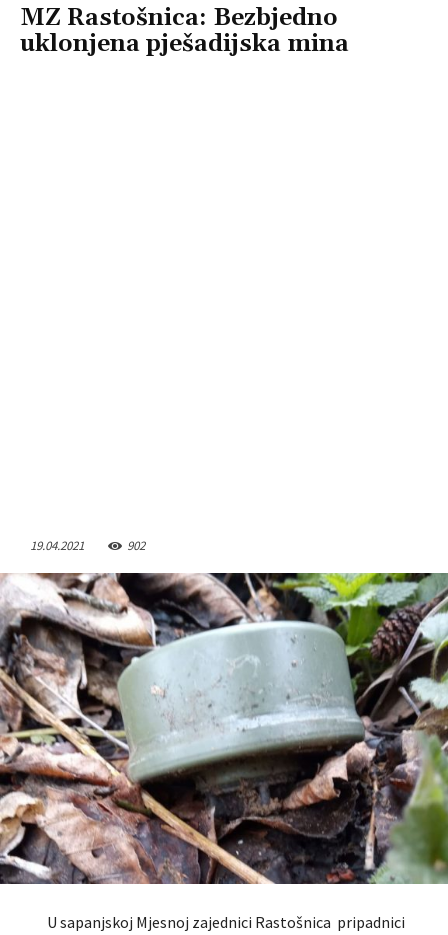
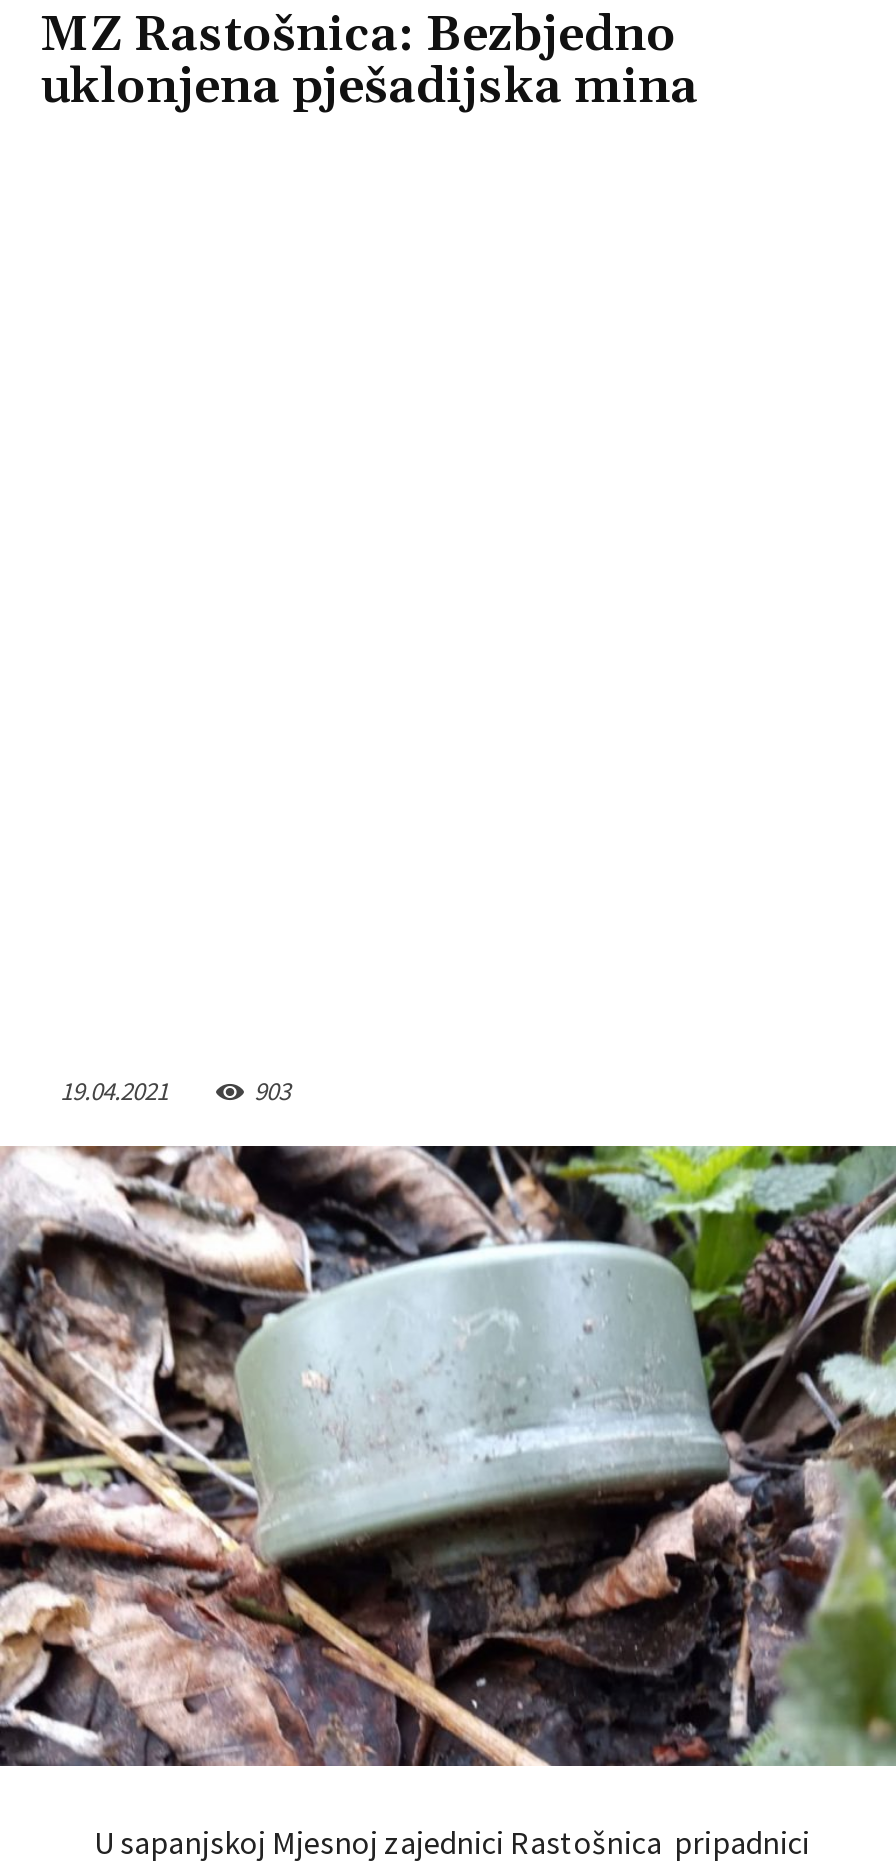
[127,537,145,554] 902 -> [254,1074,290,1108] 903

